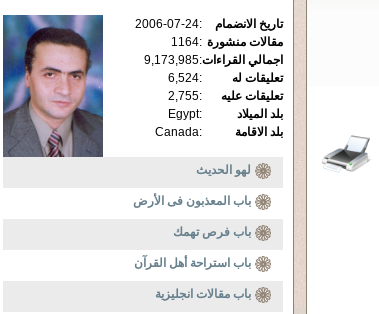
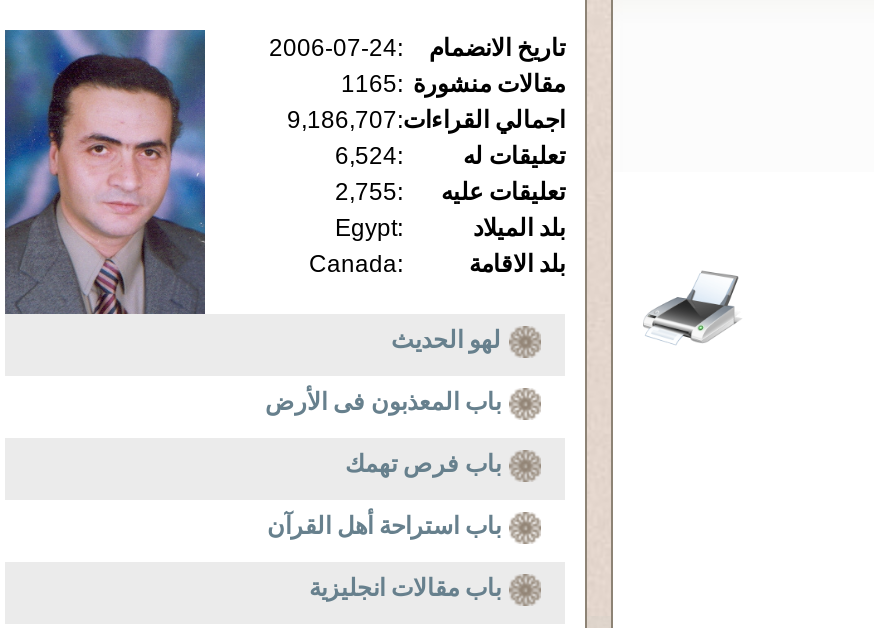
[171,35,283,49] مقالات منشورة : 1164 -> [341,70,565,98] مقالات منشورة : 1165
[144,53,283,67] اجمالي القراءات:9,173,985 -> [287,106,565,134] اجمالي القراءات:9,186,707

